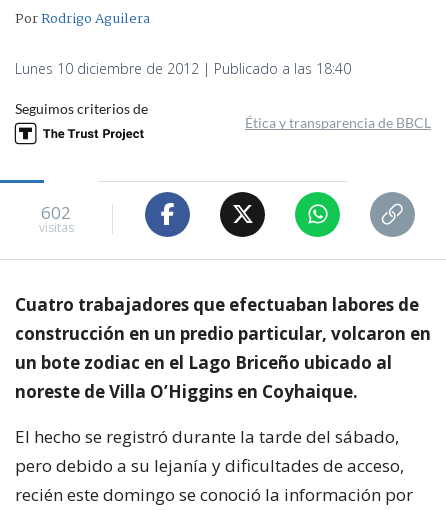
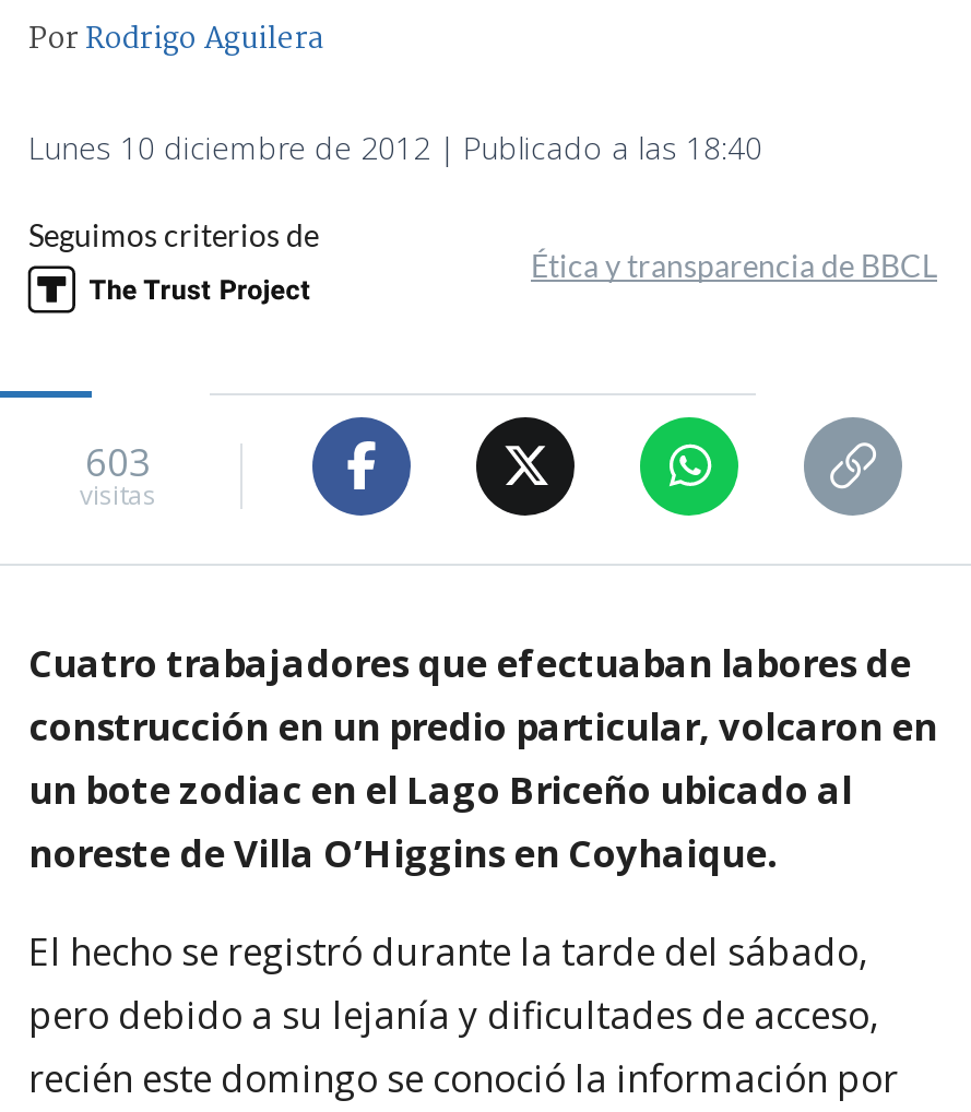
[41,201,71,224] 602 -> [85,438,151,488] 603

